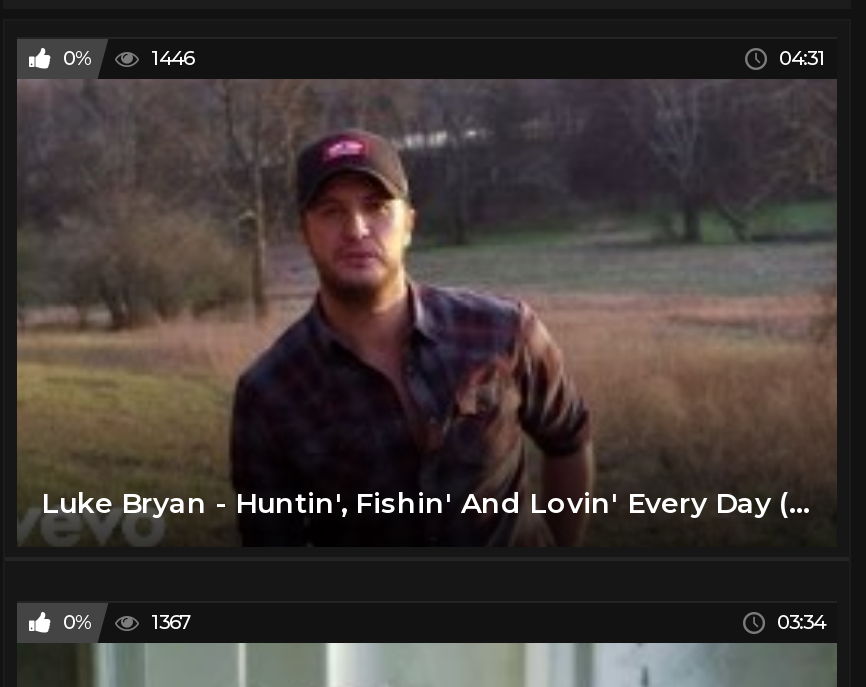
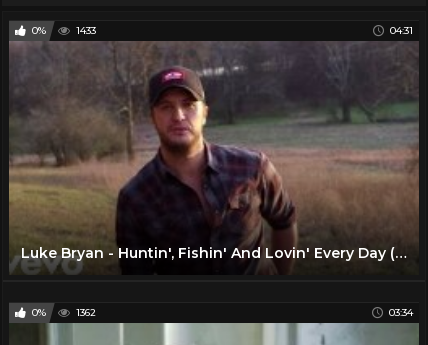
[151,44,193,70] 1446 -> [76,24,96,37] 1433
[151,609,191,635] 1367 -> [76,306,96,319] 1362

